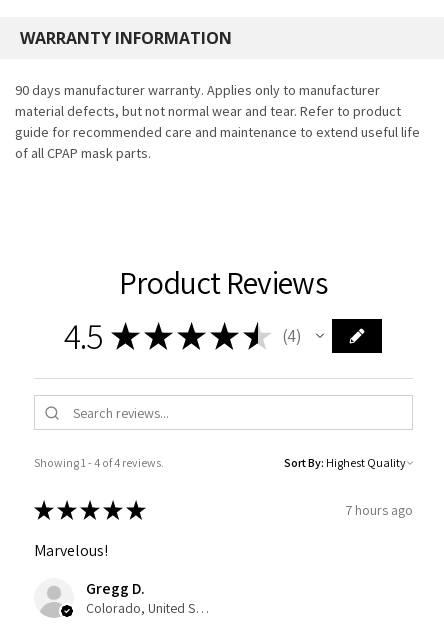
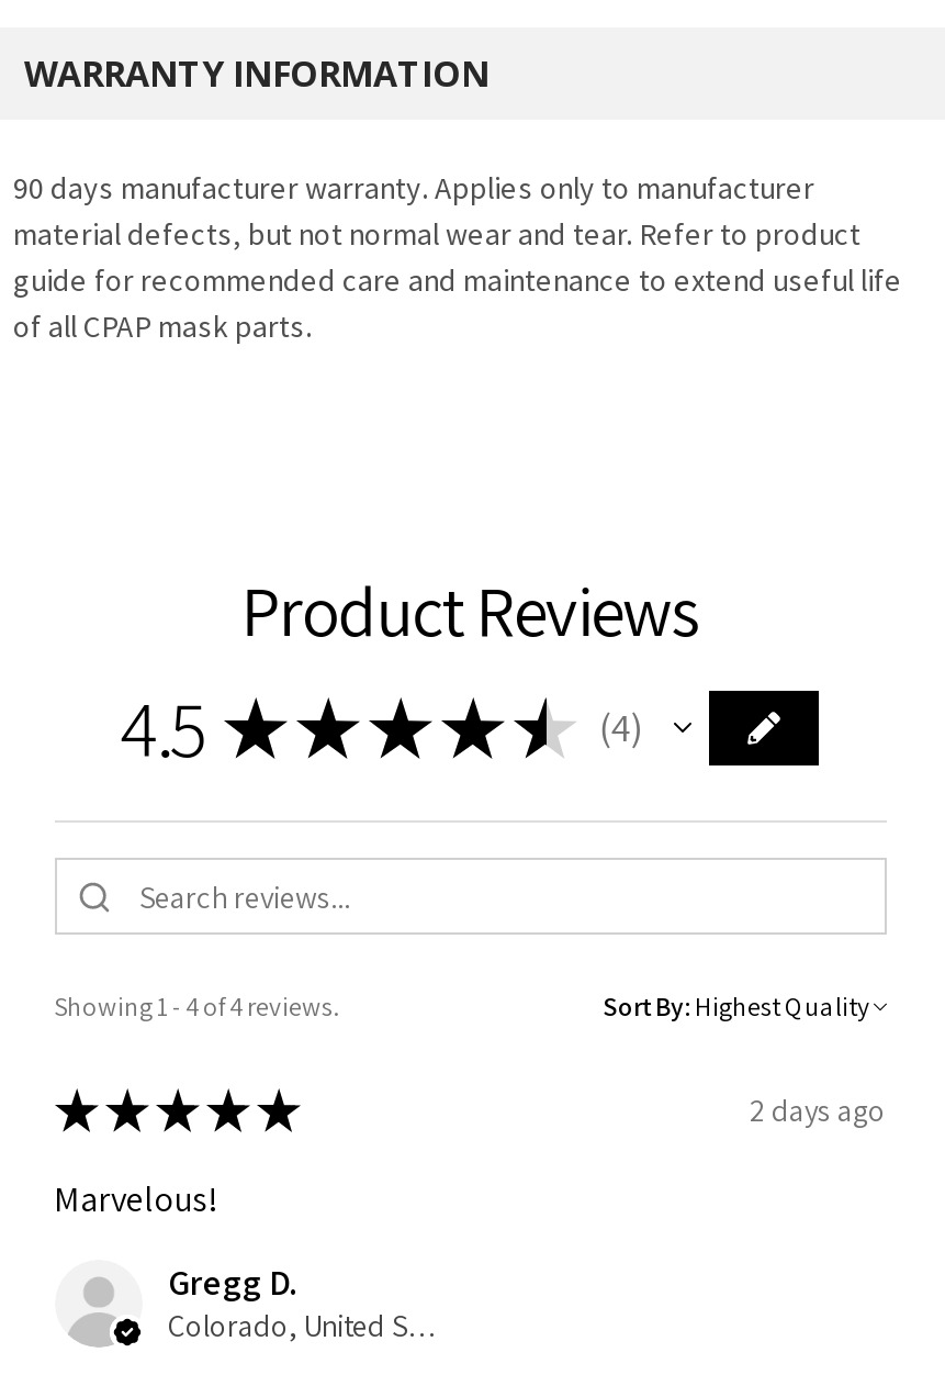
[344,501,412,519] 7 hours ago -> [750,1090,886,1130] 2 days ago

